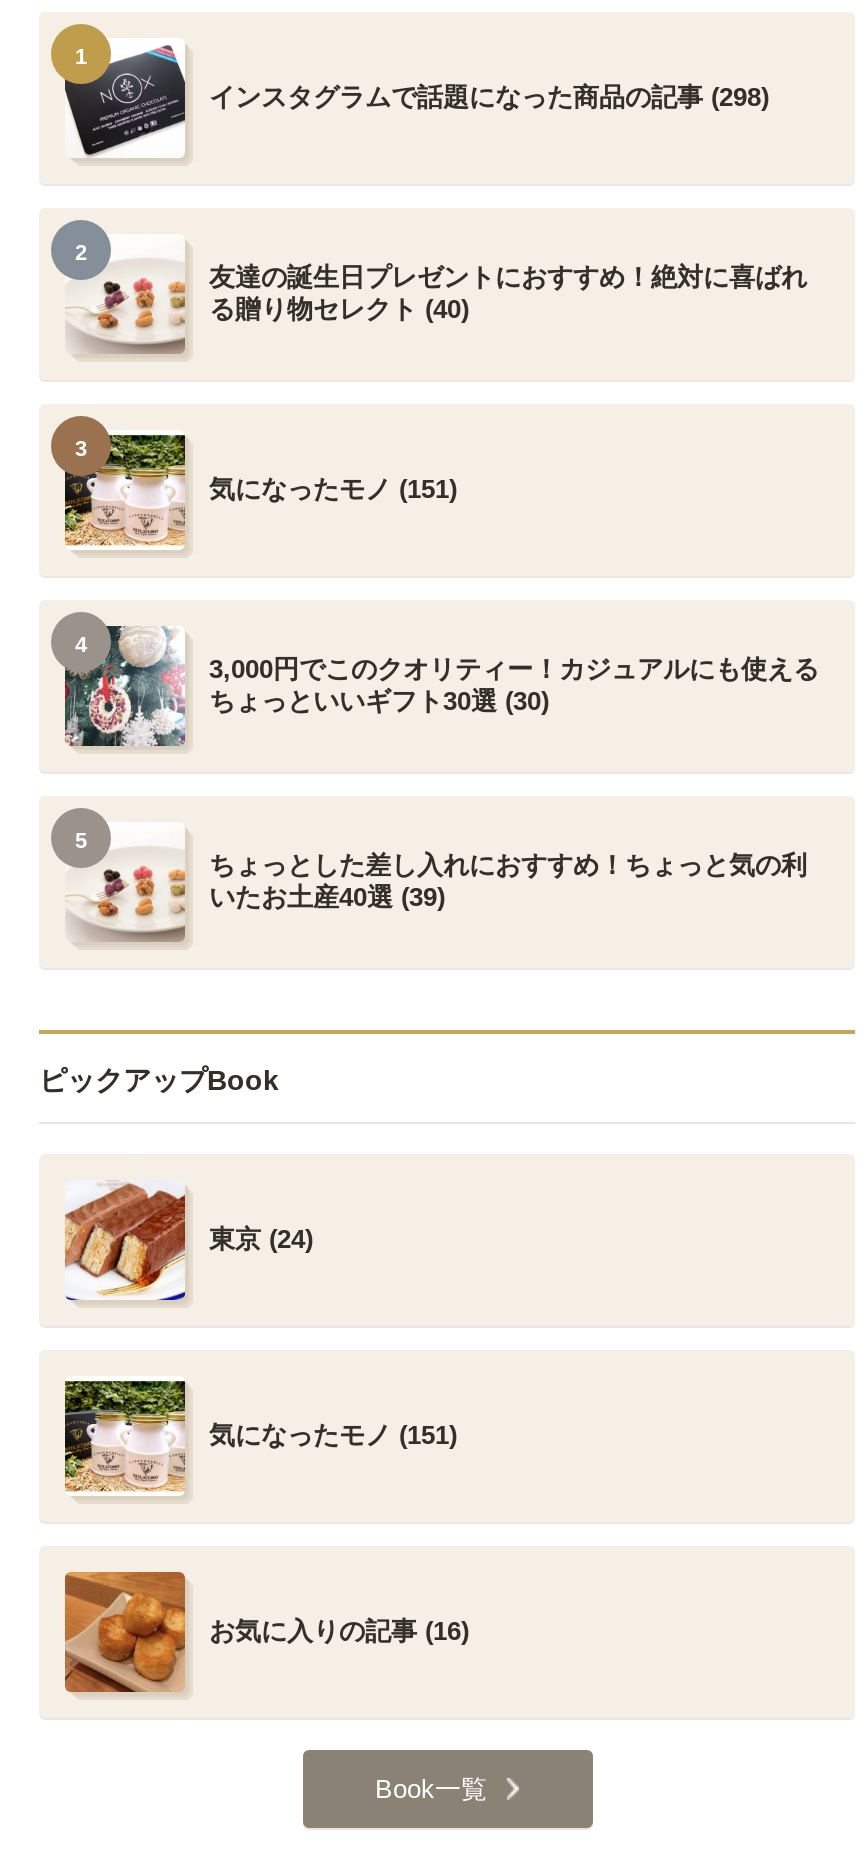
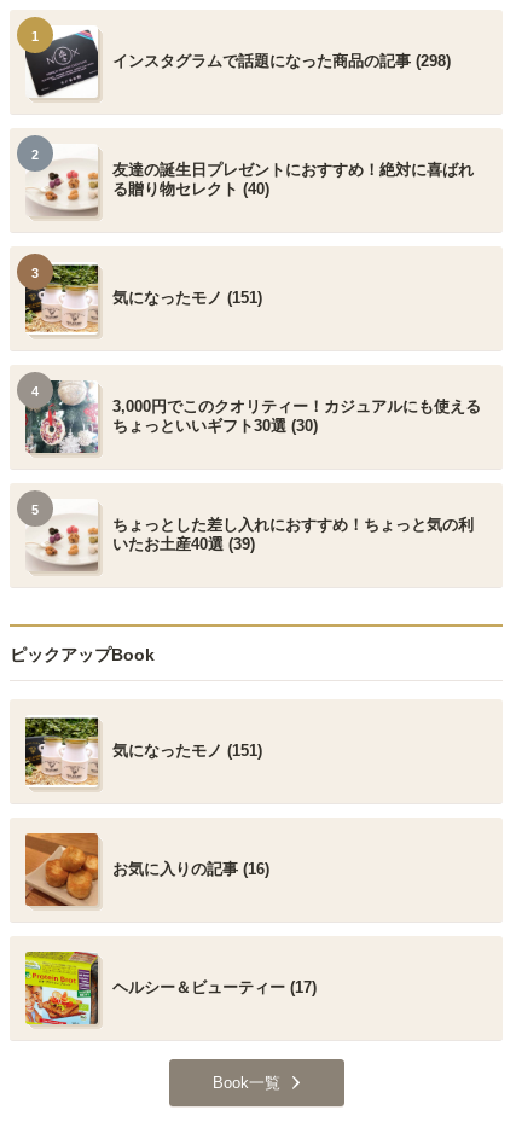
[63,1182,313,1302] [image] | 東京 (24) -> none
moved [61,1376,469,1646] -> [23,715,269,878]: [image] | 気になったモノ (151) | お気に入りの記事 (16)
none -> [24,952,317,1025] [image] | ヘルシー＆ビューティー (17)

